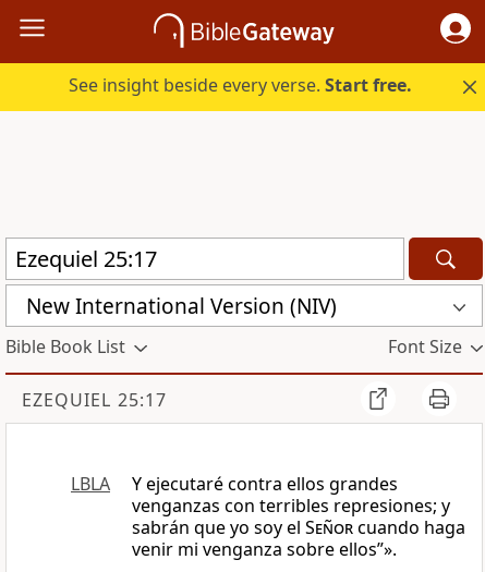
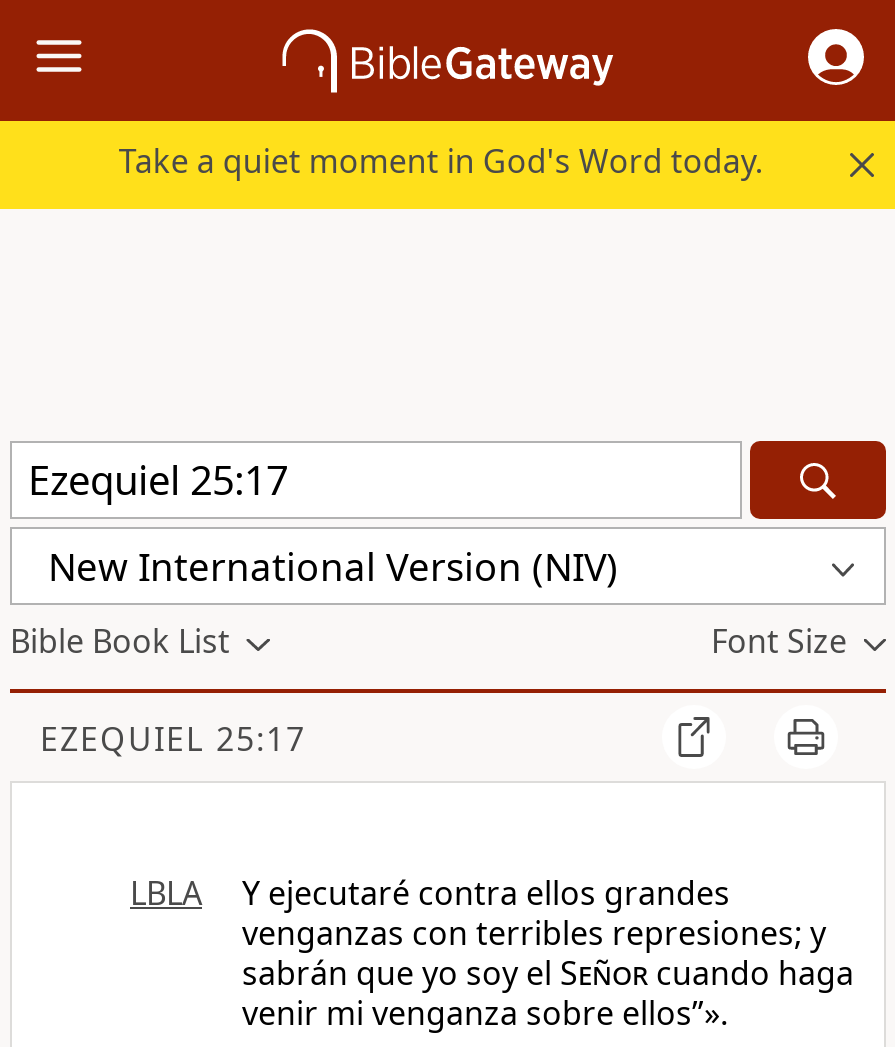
[69,73,412,97] See insight beside every verse. Start free. -> [119,139,763,183] Take a quiet moment in God's Word today.

